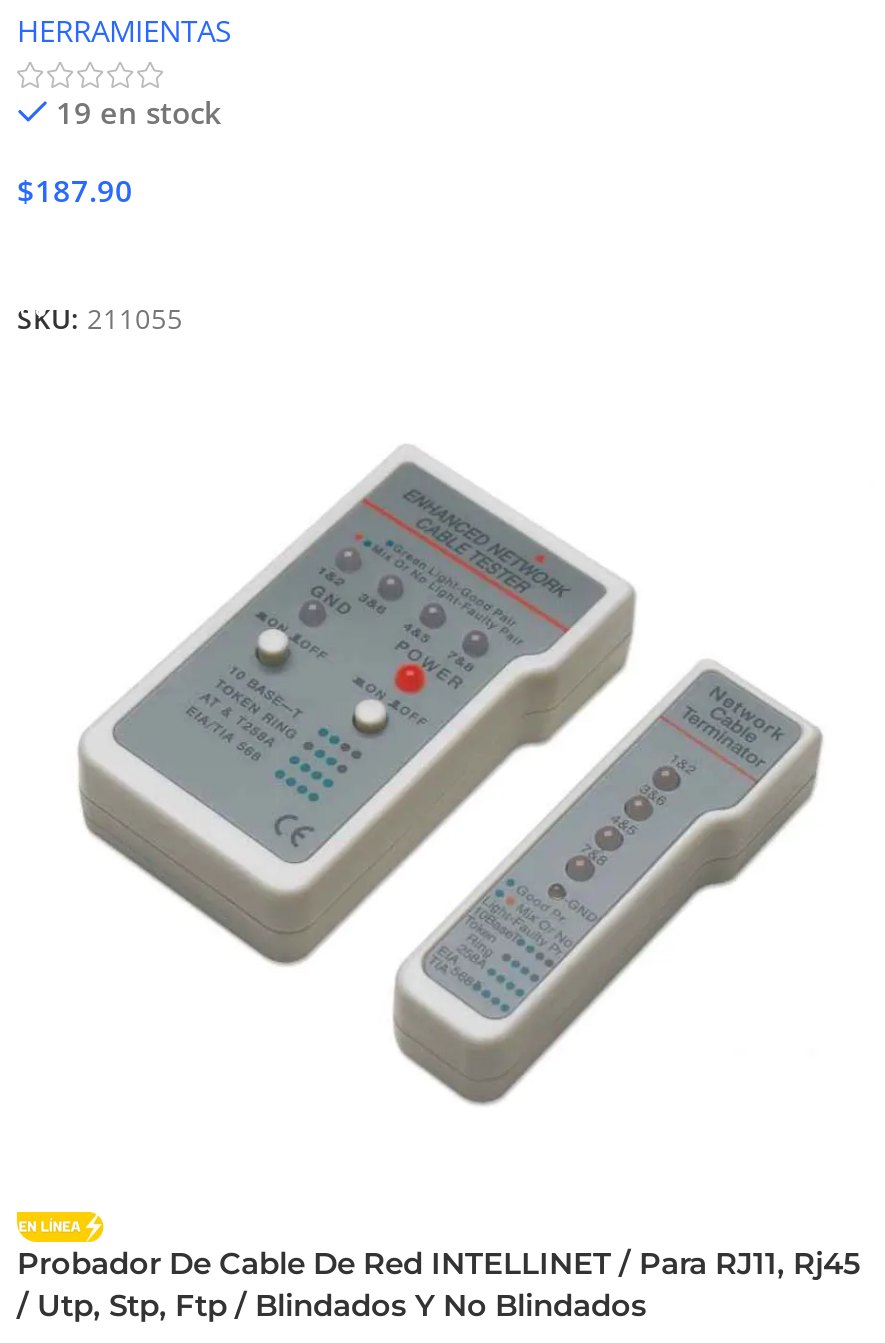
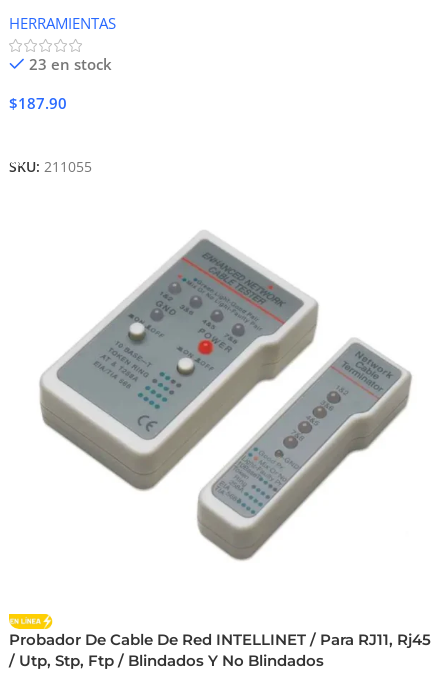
[56,91,222,131] 19 en stock -> [28,54,111,74] 23 en stock

